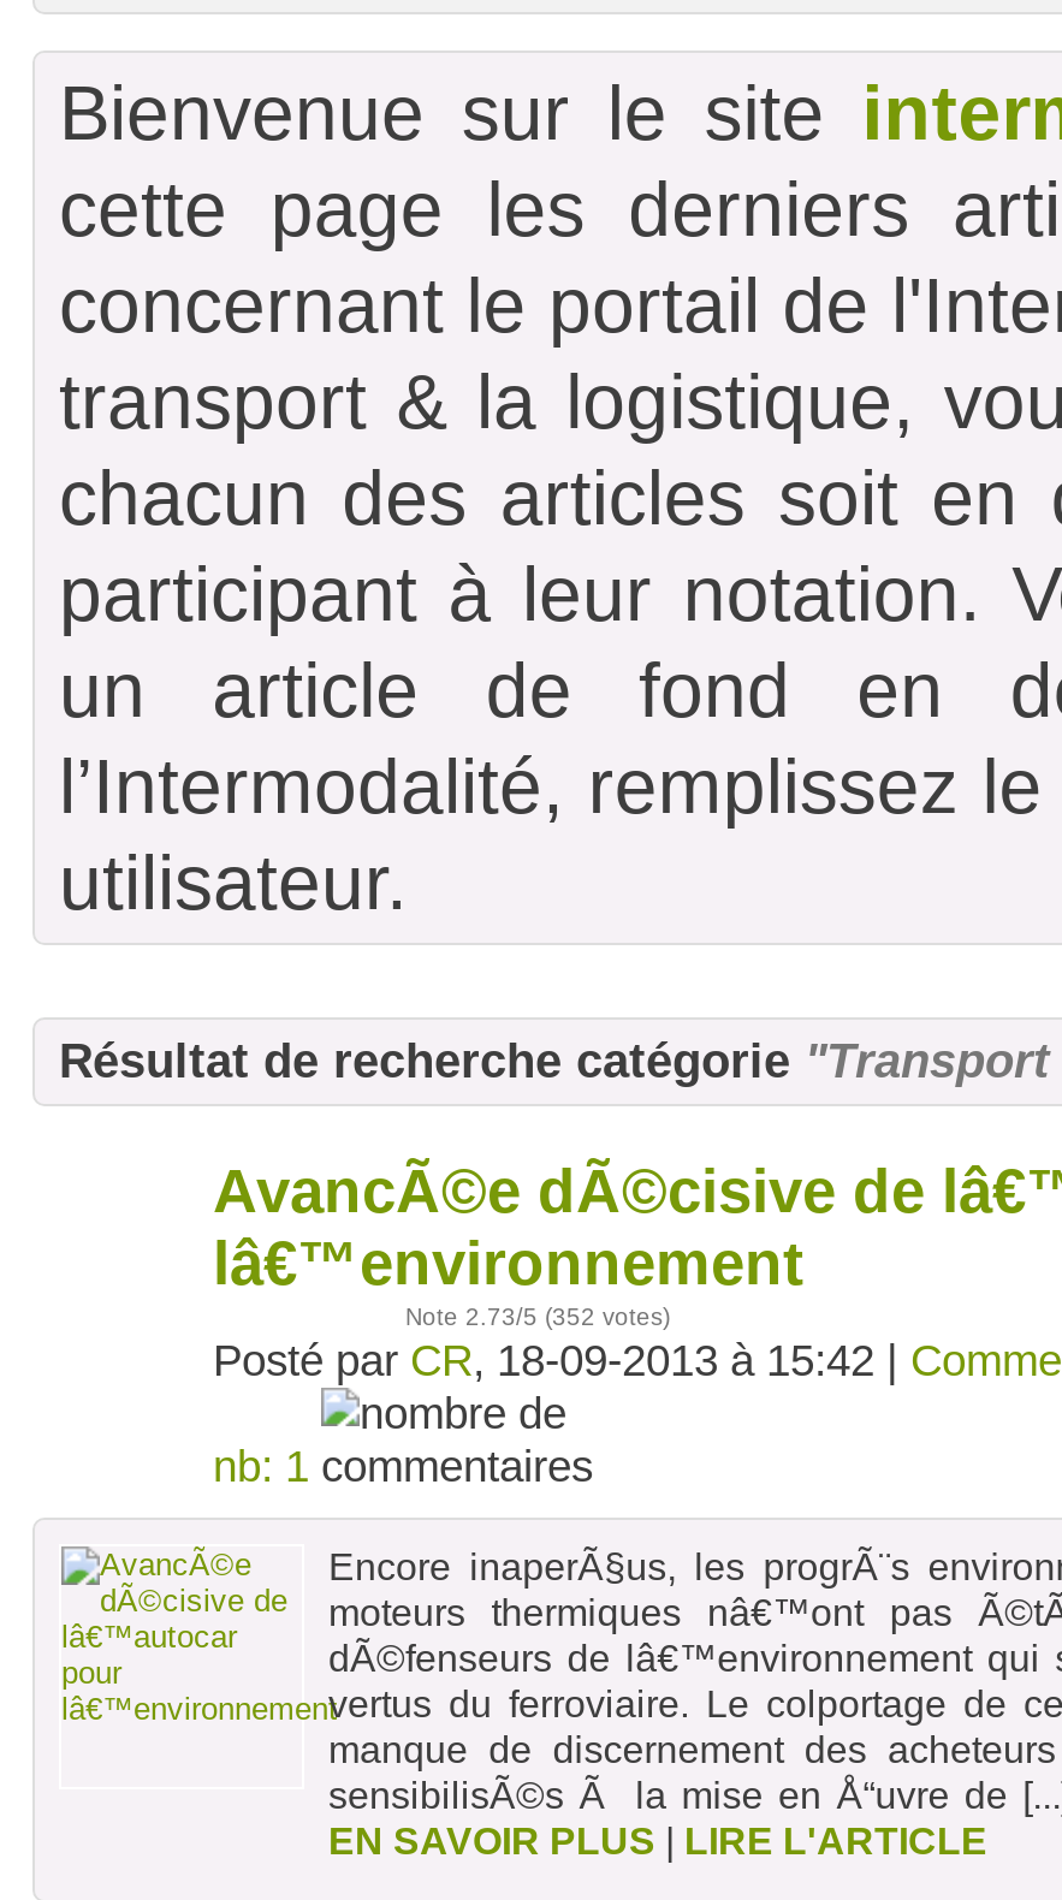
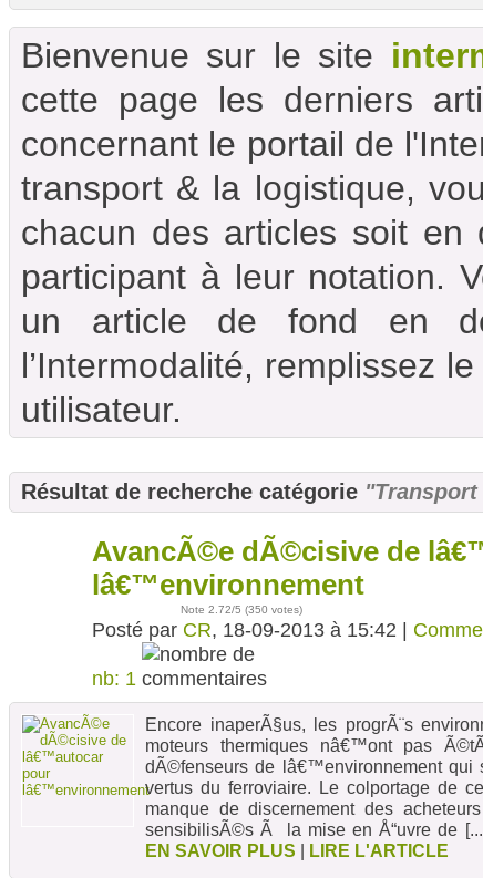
[405,1304,670,1330] Note 2.73/5 (352 votes) -> [181,603,302,616] Note 2.72/5 (350 votes)

